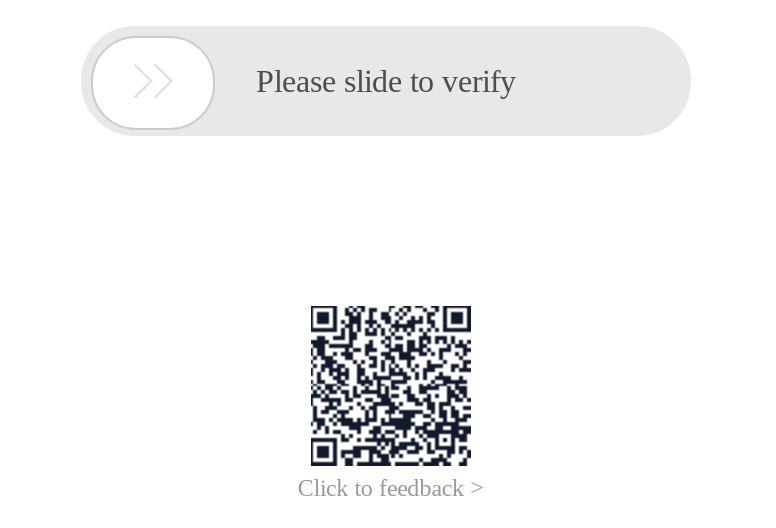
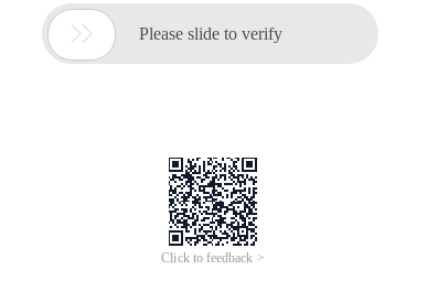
[311,306,471,468] [image] -> [169,157,258,247] [image]

